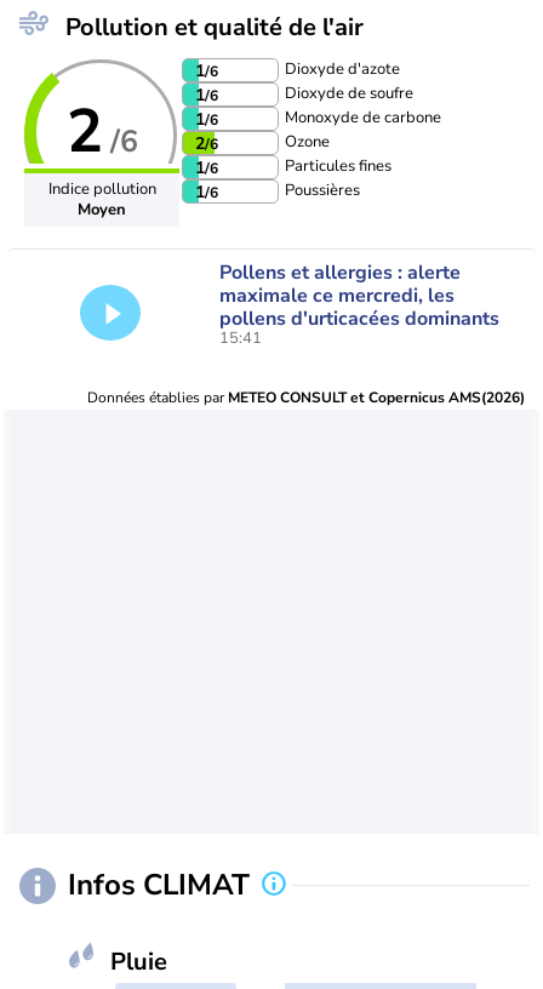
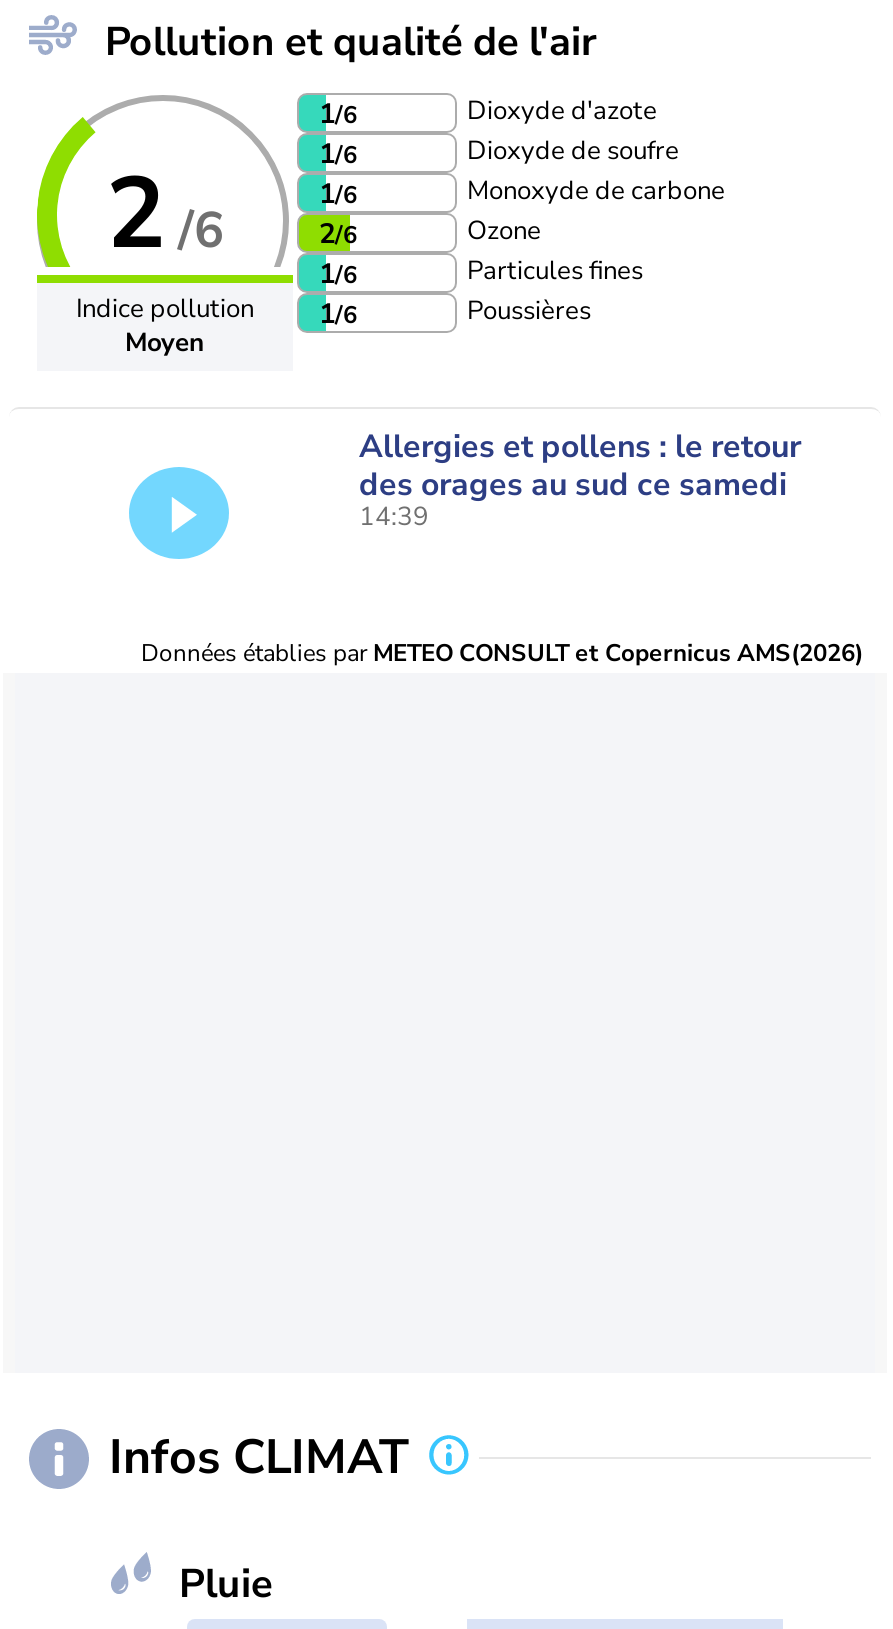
[219,259,499,349] Pollens et allergies : alerte | maximale ce mercredi, les | pollens d'urticacées dominants | 15:41 -> [359,425,801,535] Allergies et pollens : le retour | des orages au sud ce samedi | 14:39

